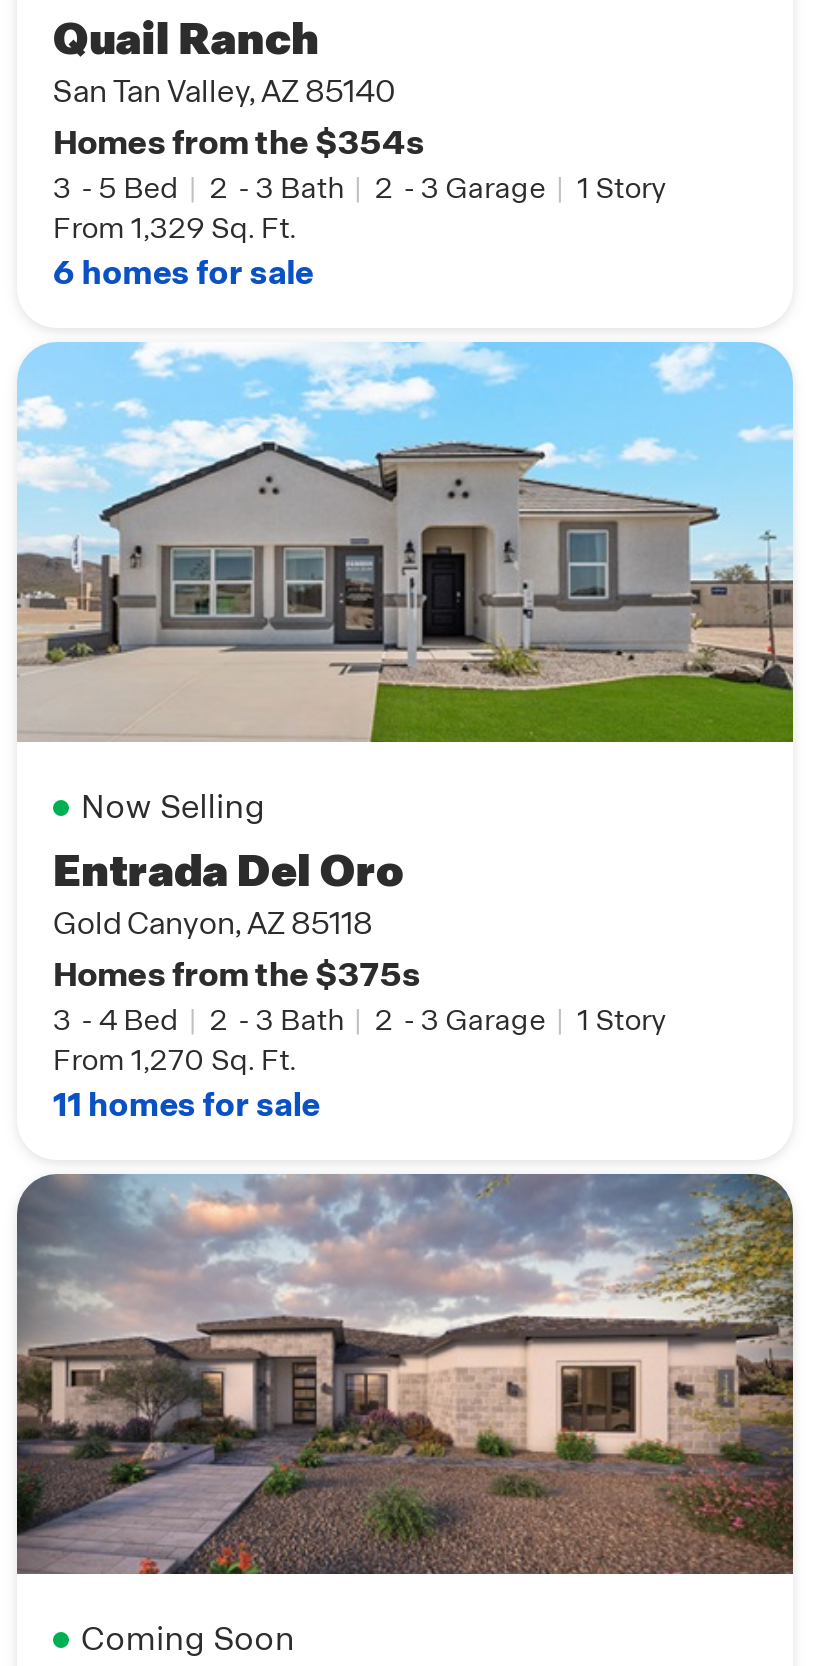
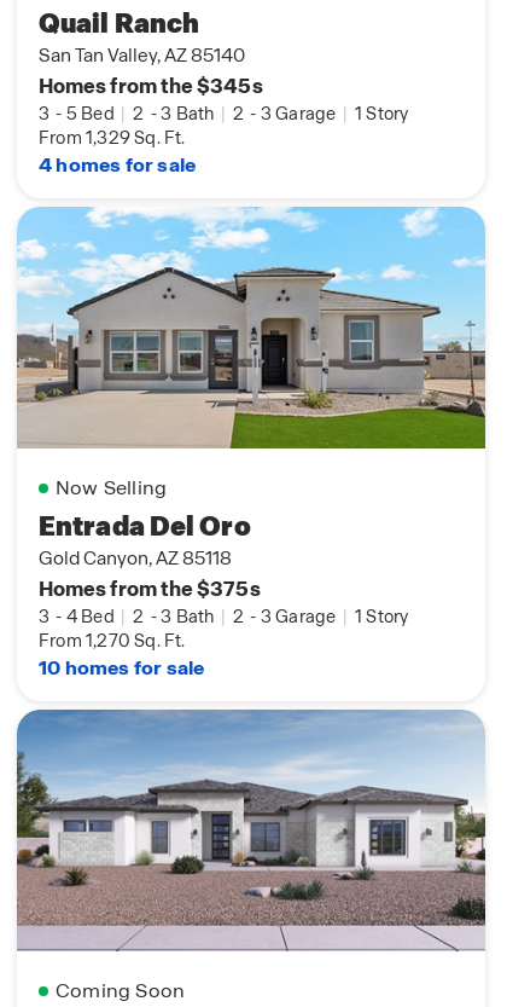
[53,119,424,163] Homes from the $354s -> [39,72,263,99] Homes from the $345s
[53,251,313,293] 6 homes for sale -> [39,152,196,177] 4 homes for sale
[53,1083,320,1125] 11 homes for sale -> [39,655,204,680] 10 homes for sale
[15,1174,795,1576] [image] -> [16,710,485,951] [image]

